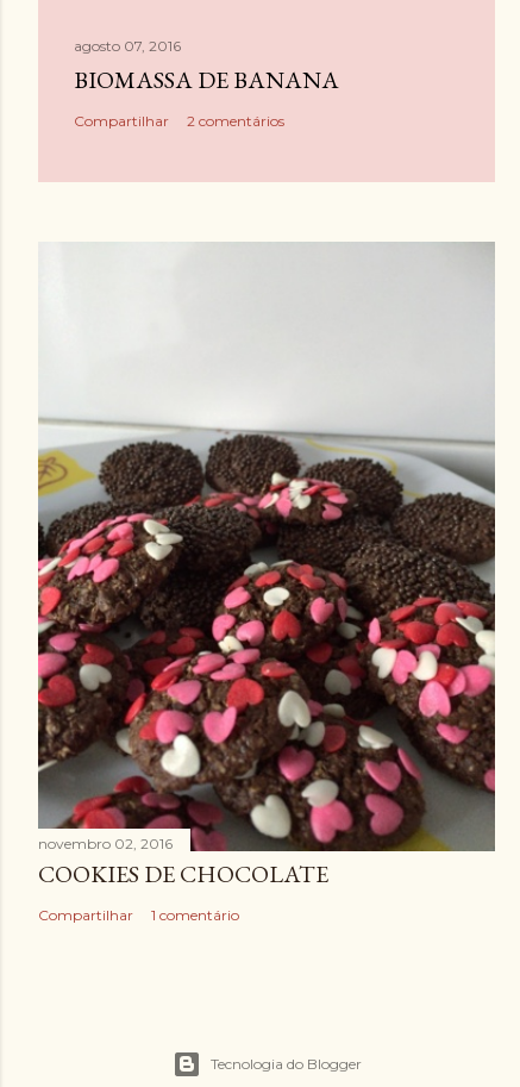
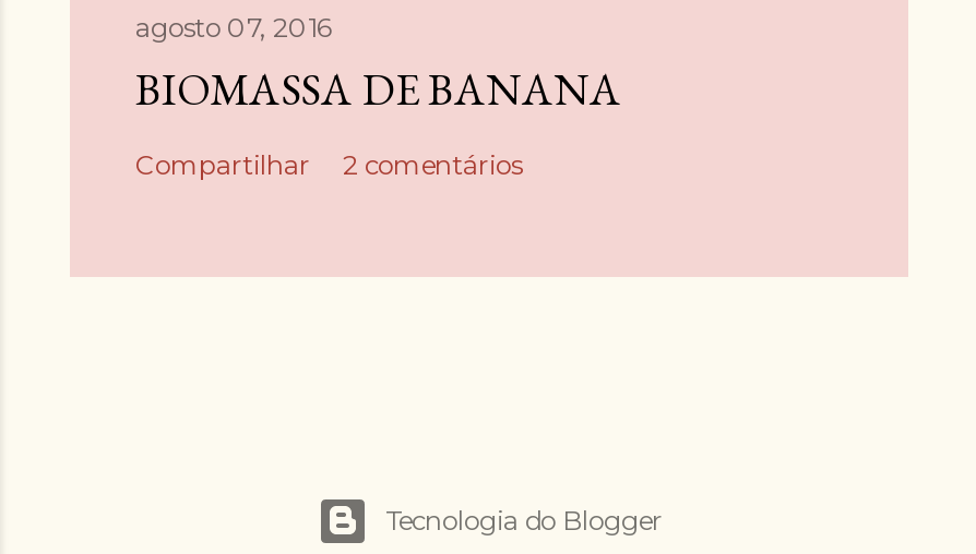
[37,242,496,924] [image] | novembro 02, 2016 | COOKIES DE CHOCOLATE | Compartilhar | 1 comentário -> none

